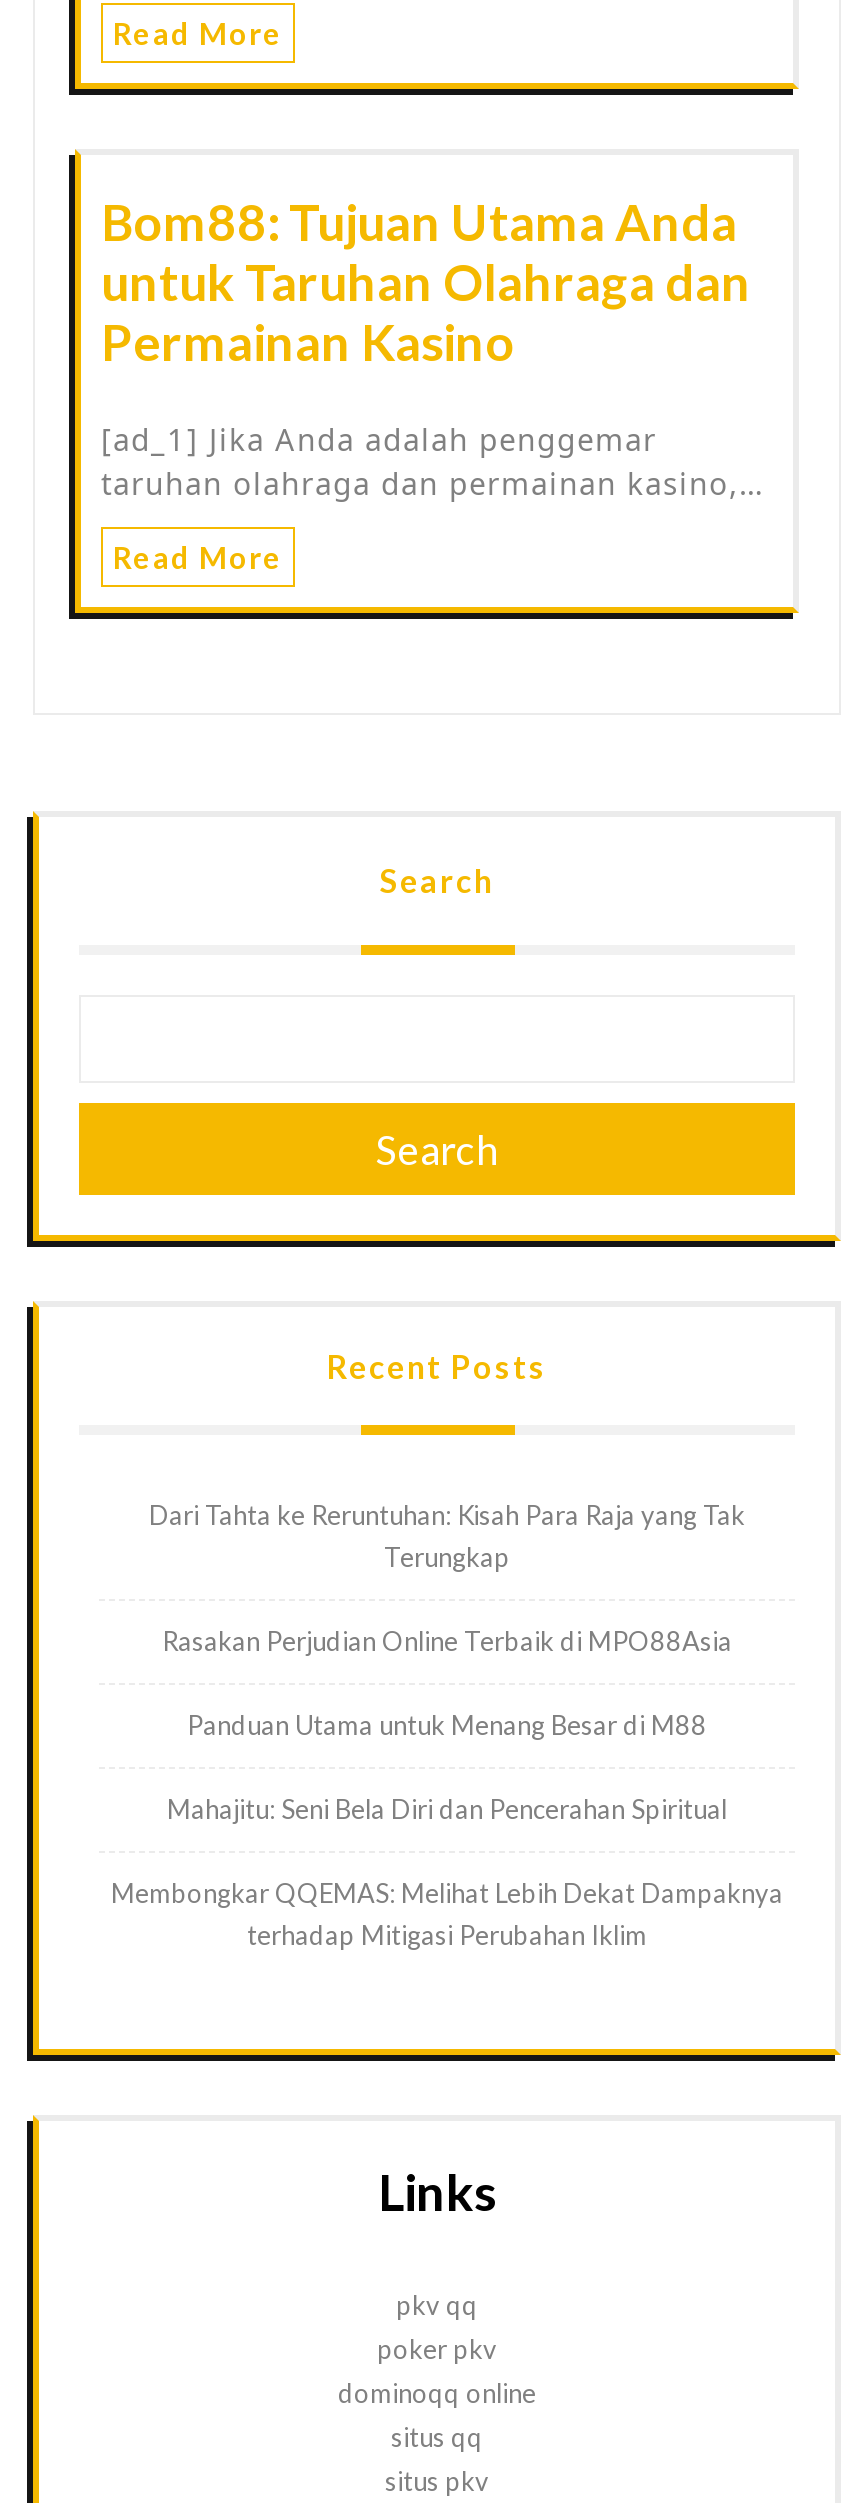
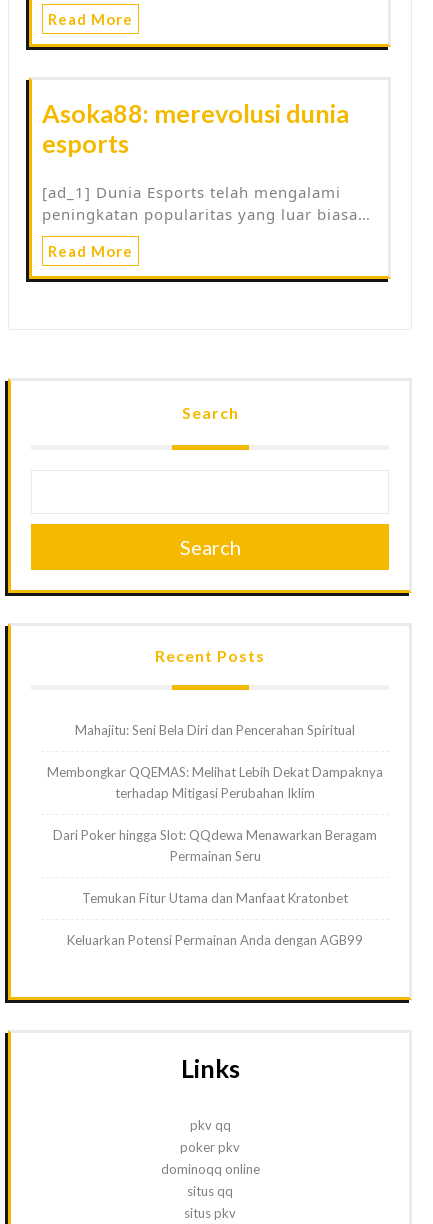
[101,190,751,370] Bom88: Tujuan Utama Anda | untuk Taruhan Olahraga dan | Permainan Kasino -> [42,98,349,158] Asoka88: merevolusi dunia | esports
[101,418,765,502] [ad_1] Jika Anda adalah penggemar | taruhan olahraga dan permainan kasino,… -> [42,182,371,224] [ad_1] Dunia Esports telah mengalami | peningkatan popularitas yang luar biasa…
[149,1498,745,1740] Dari Tahta ke Reruntuhan: Kisah Para Raja yang Tak | Terungkap | Rasakan Perjudian Online Terbaik di MPO88Asia | Panduan Utama untuk Menang Besar di M88 -> none
moved [111,1792,783,1950] -> [47,722,383,801]: Mahajitu: Seni Bela Diri dan Pencerahan Spiritual | Membongkar QQEMAS: Melihat Lebih Dekat Dampaknya | terhadap Mitigasi Perubahan Iklim
none -> [53,827,377,948] Dari Poker hingga Slot: QQdewa Menawarkan Beragam | Permainan Seru | Temukan Fitur Utama dan Manfaat Kratonbet | Keluarkan Potensi Permainan Anda dengan AGB99

